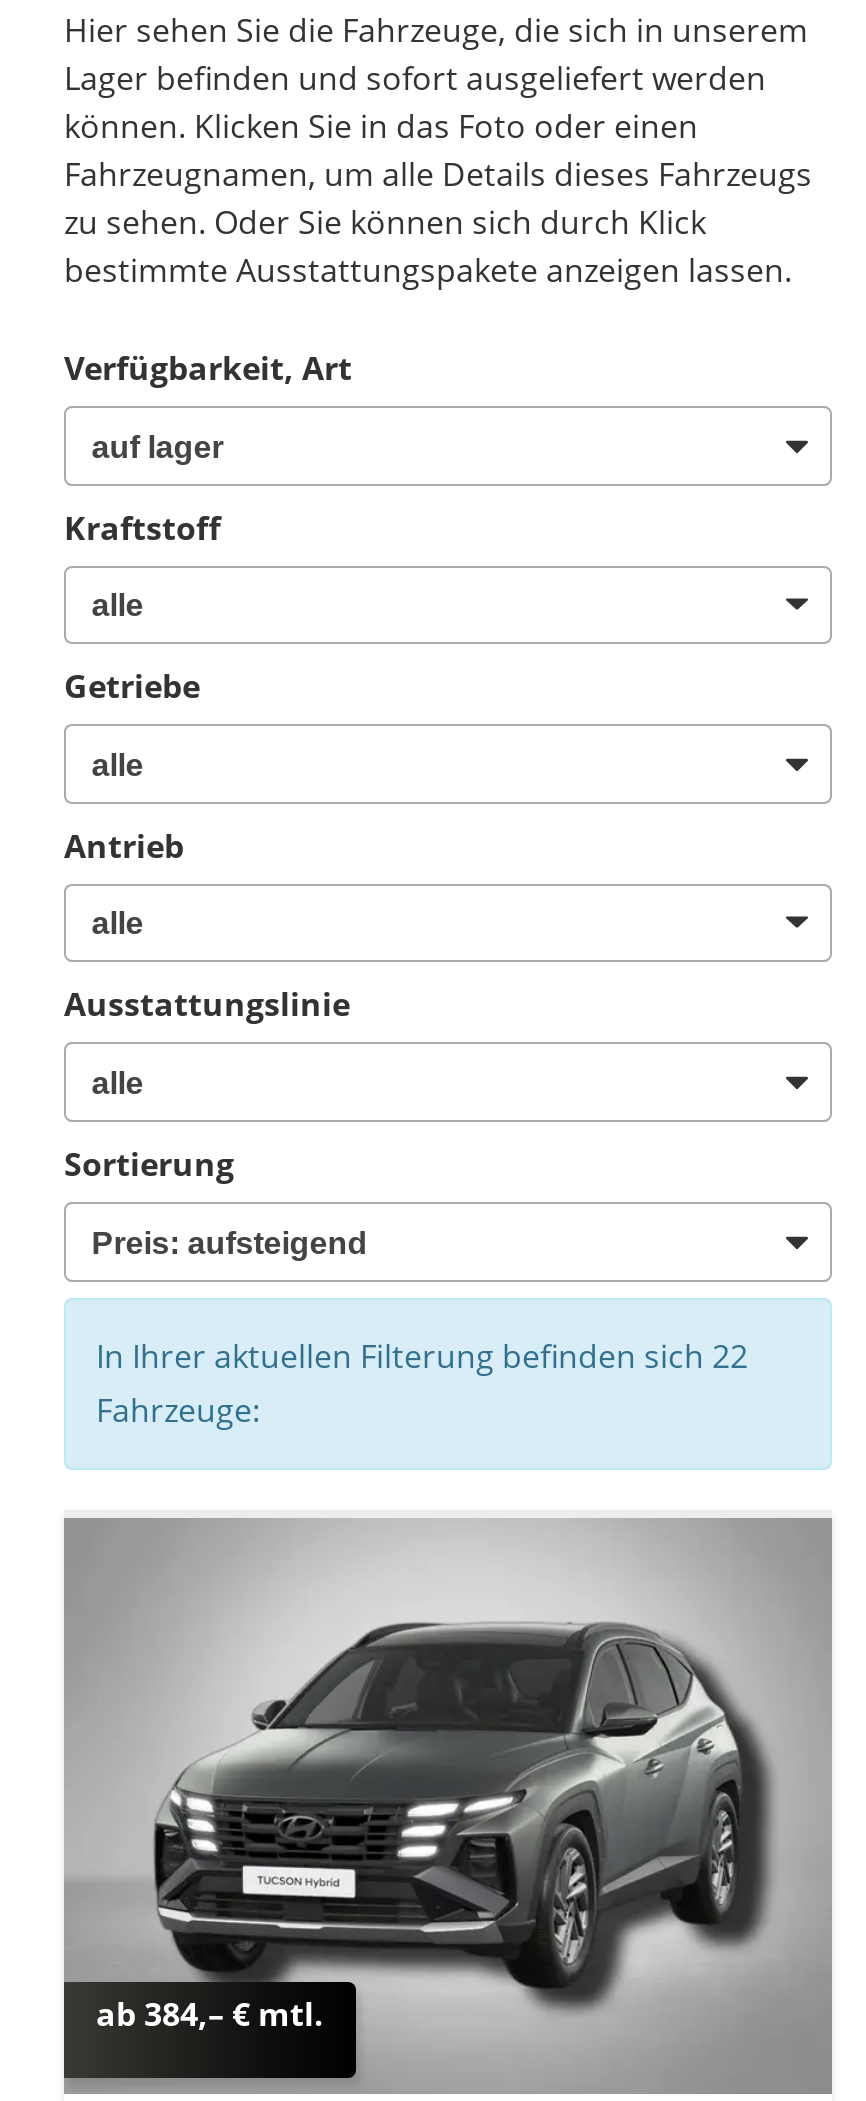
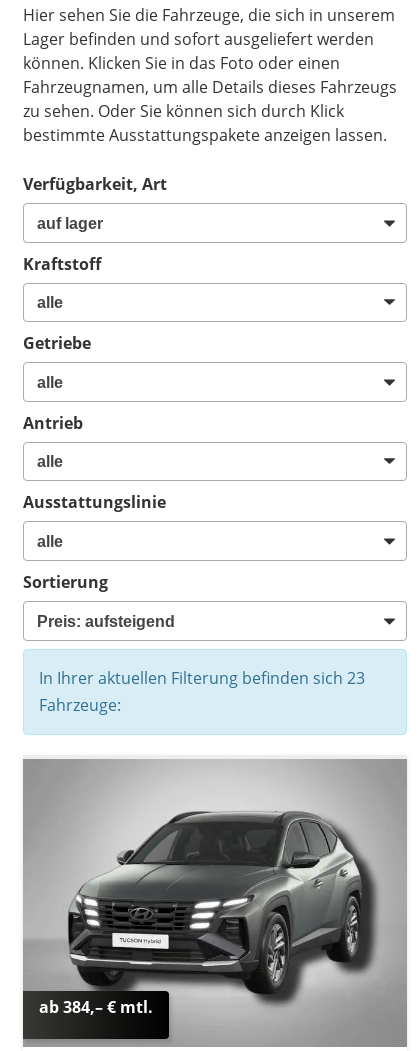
[96,1333,748,1377] In Ihrer aktuellen Filterung befinden sich 22 -> [39,667,365,689] In Ihrer aktuellen Filterung befinden sich 23

